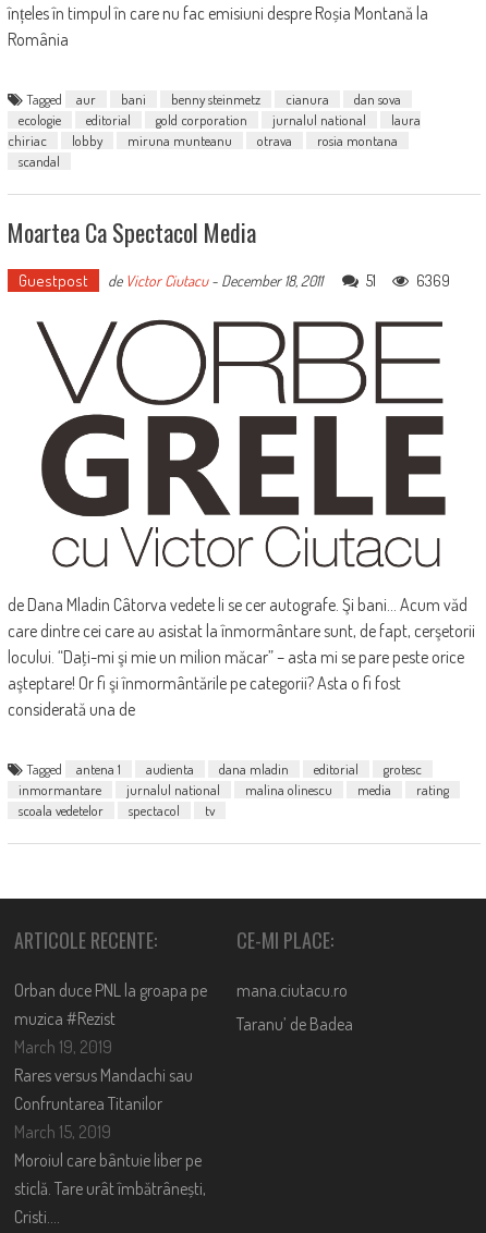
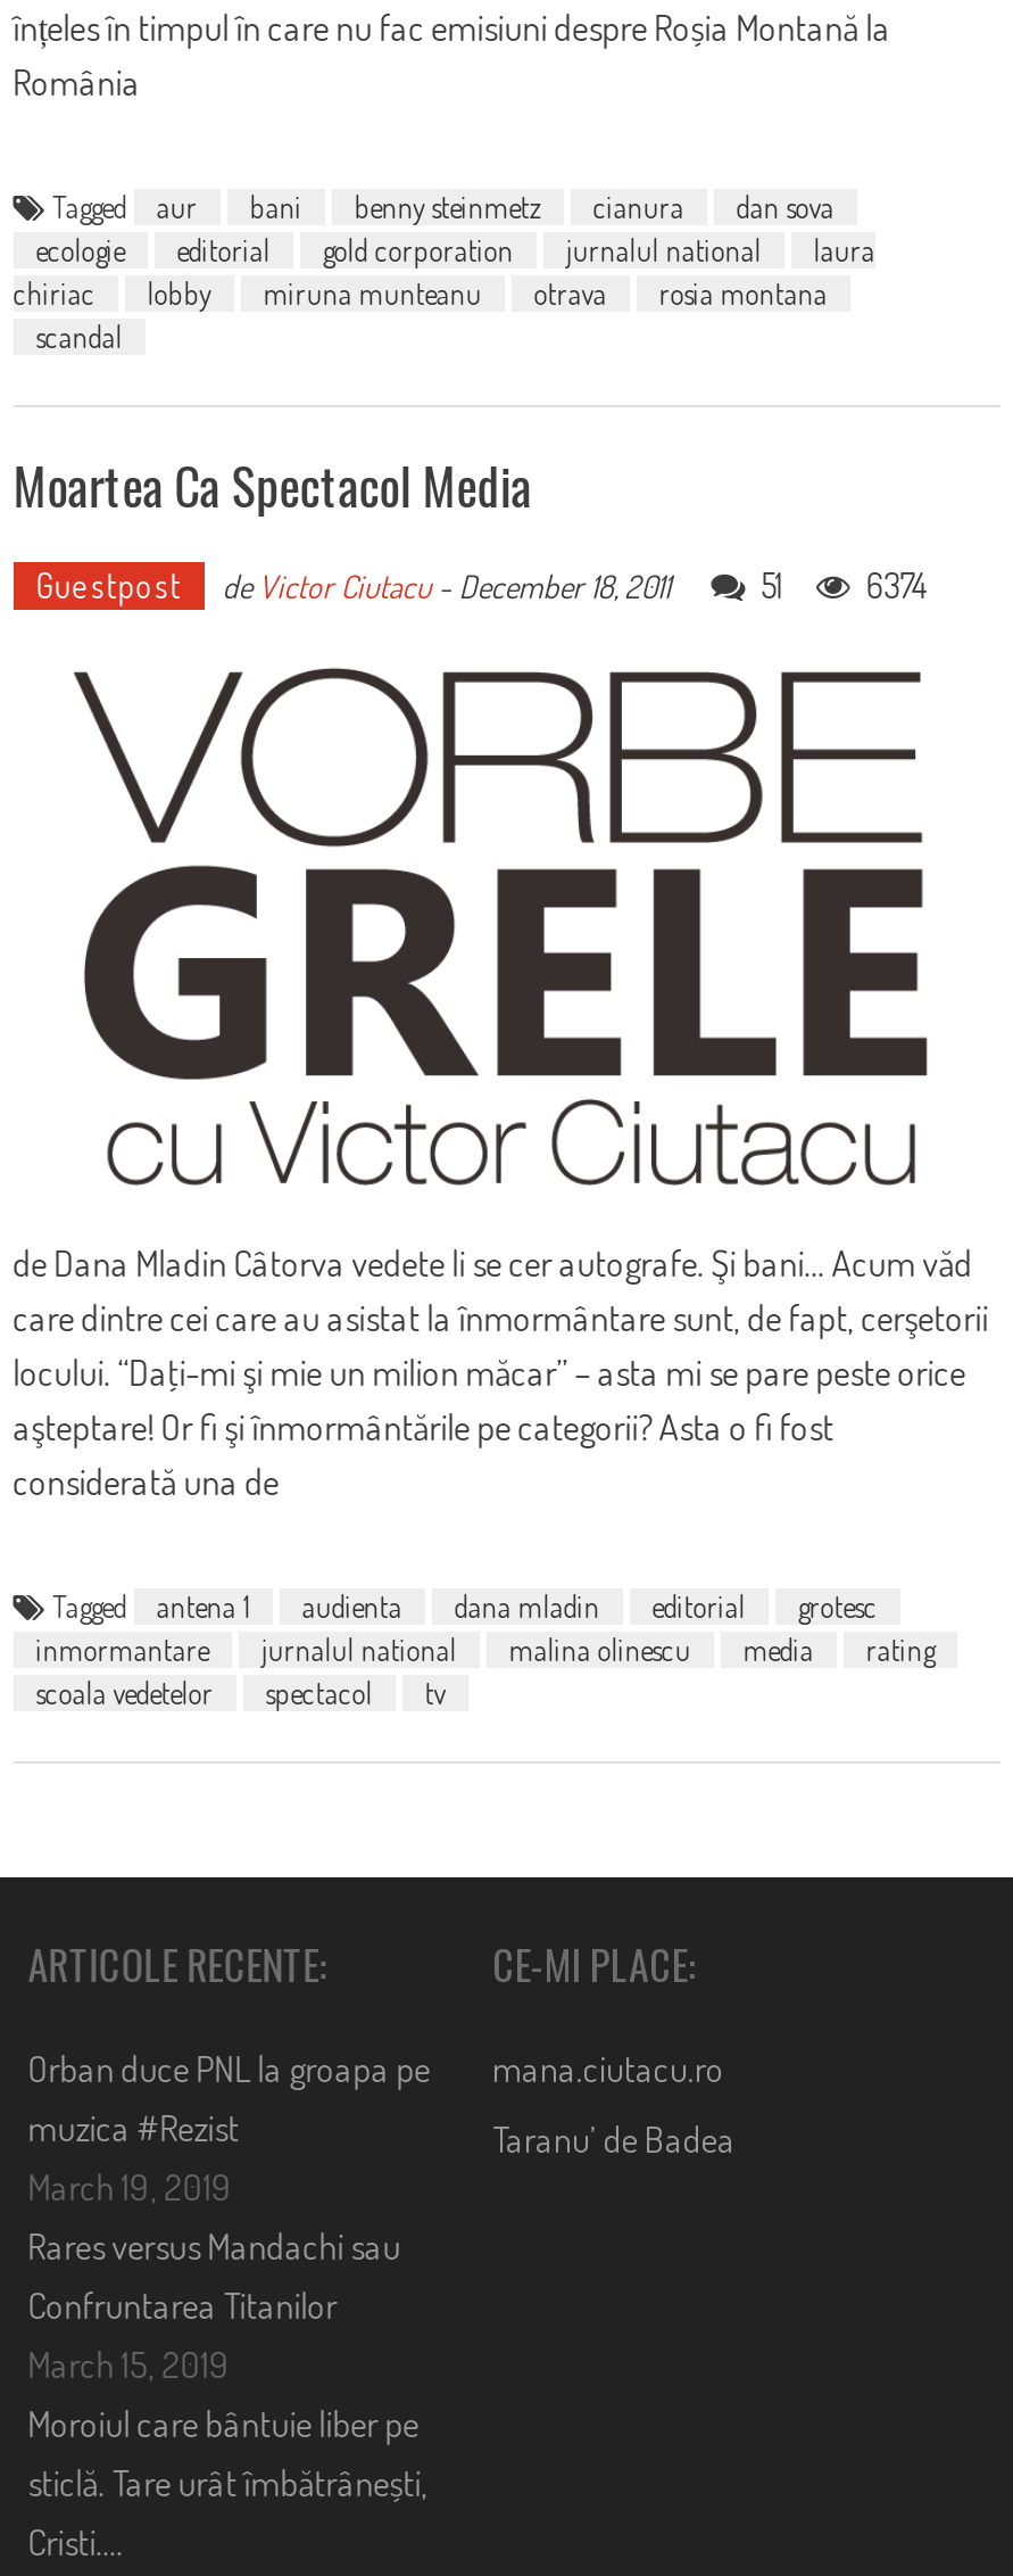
[416,271,450,291] 6369 -> [866,565,925,609] 6374

